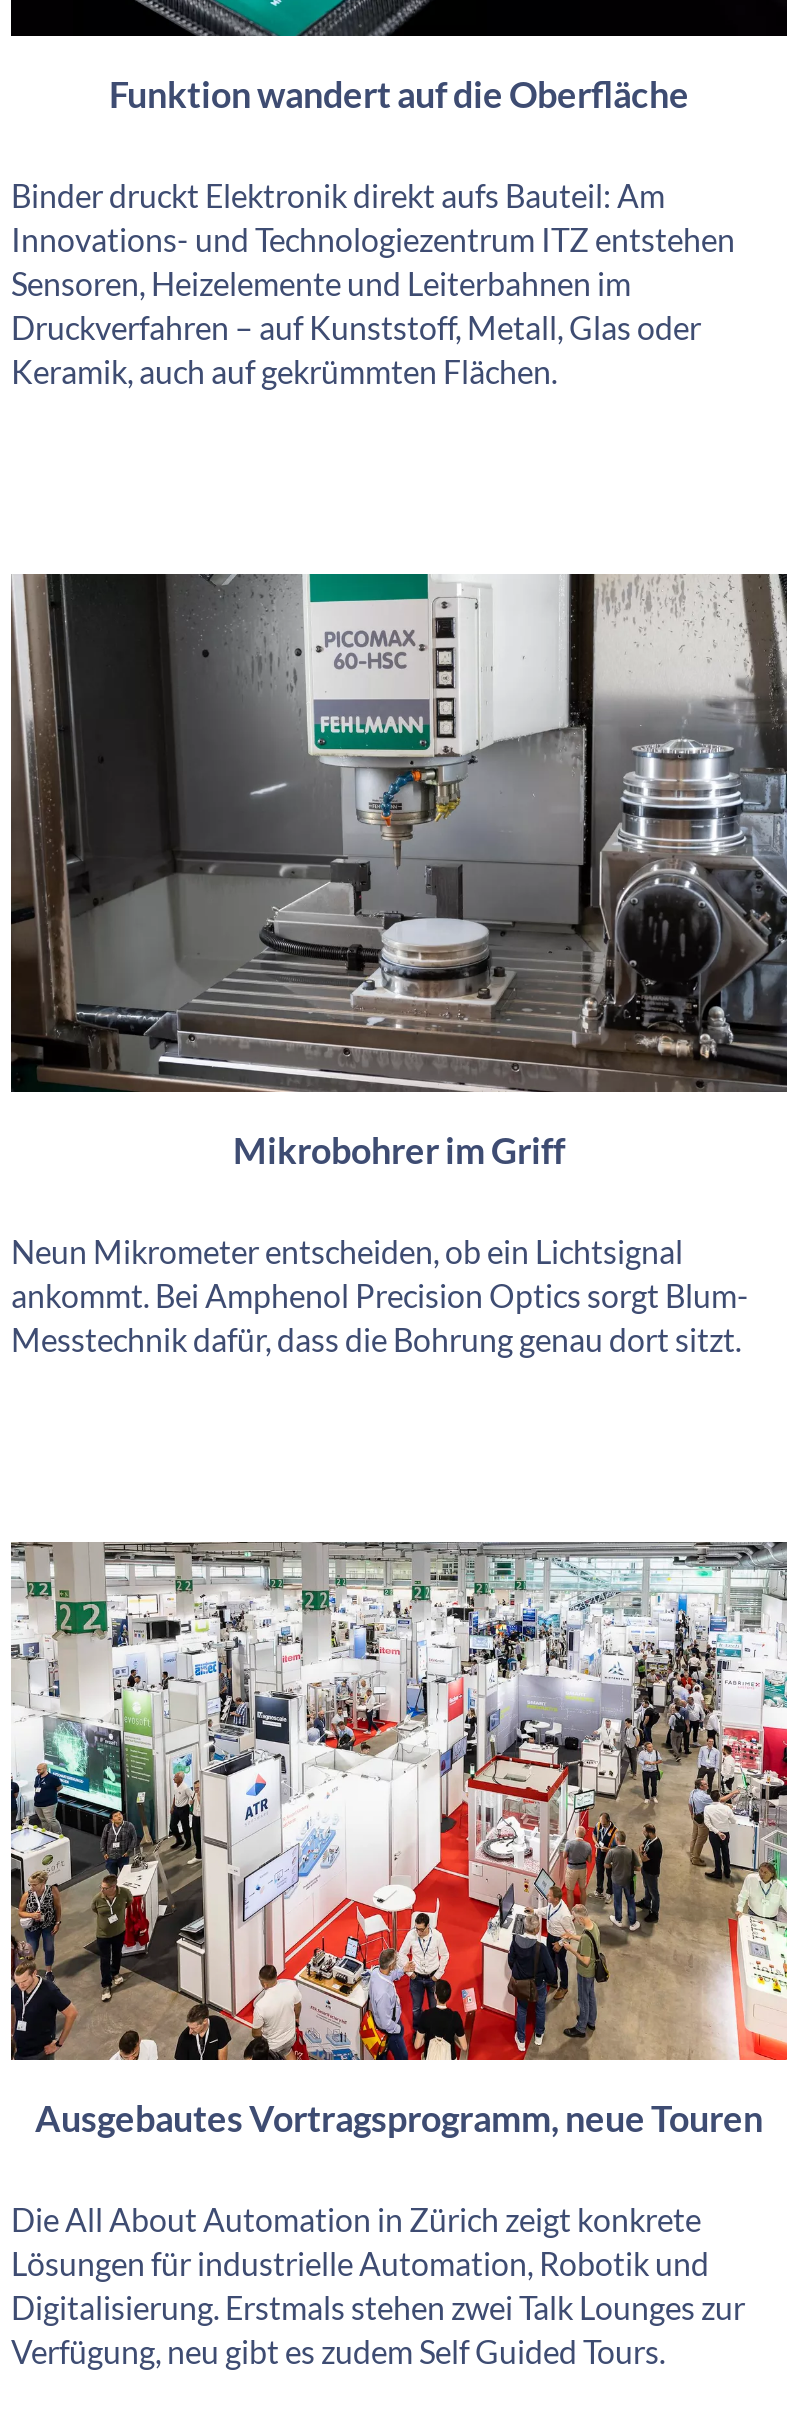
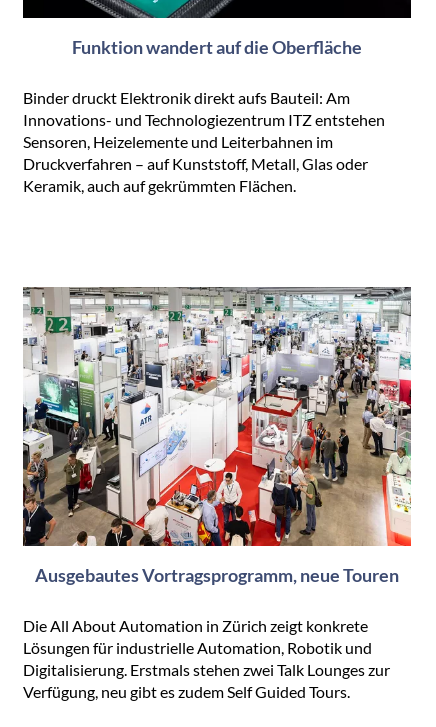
[11,572,789,1358] [image] | Mikrobohrer im Griff | Neun Mikrometer entscheiden, ob ein Lichtsignal | ankommt. Bei Amphenol Precision Optics sorgt Blum- | Messtechnik dafür, dass die Bohrung genau dort sitzt. -> none

